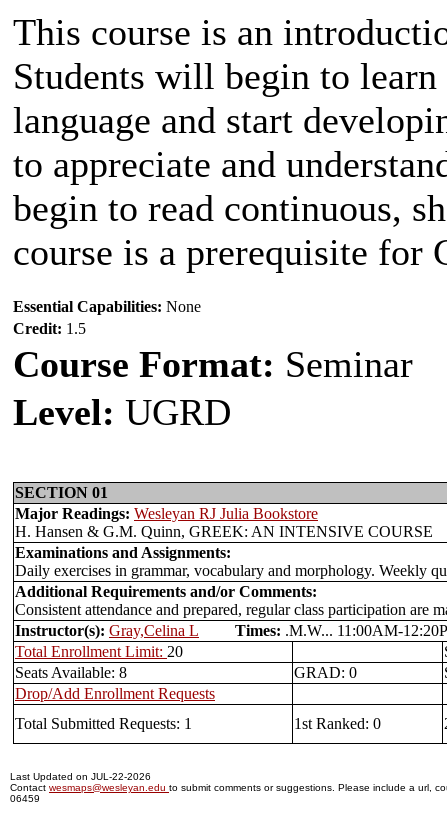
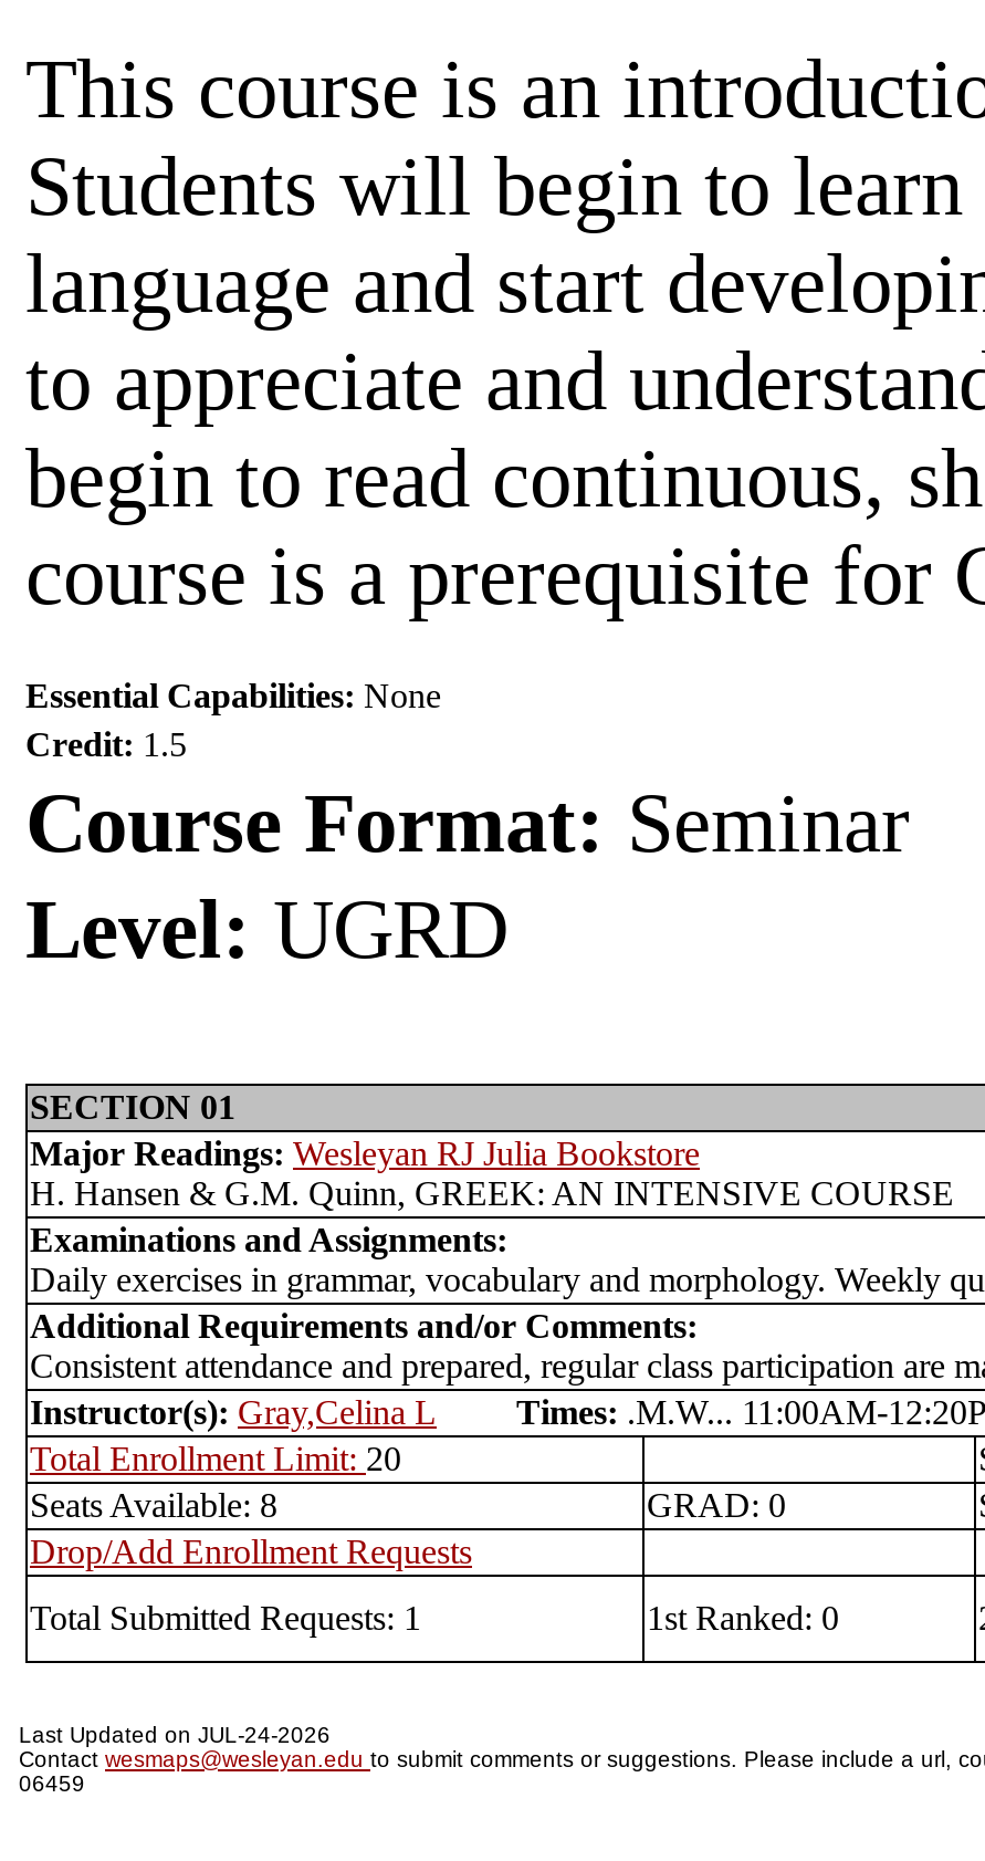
[10,771,151,782] Last Updated on JUL-22-2026 -> [19,1723,331,1747] Last Updated on JUL-24-2026

